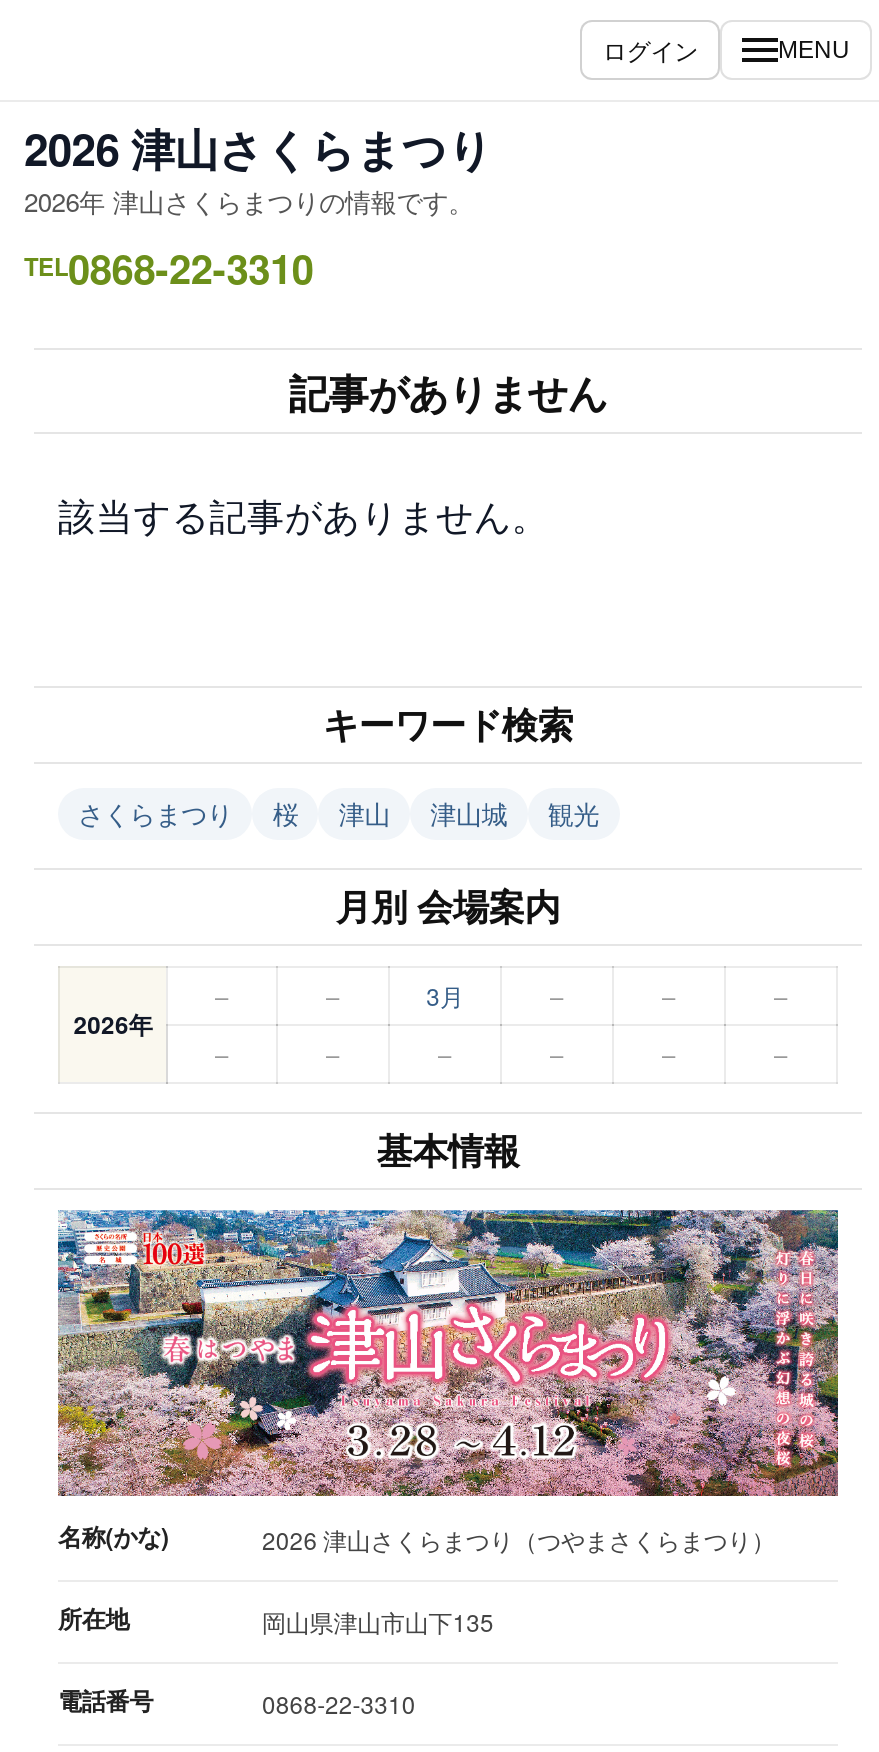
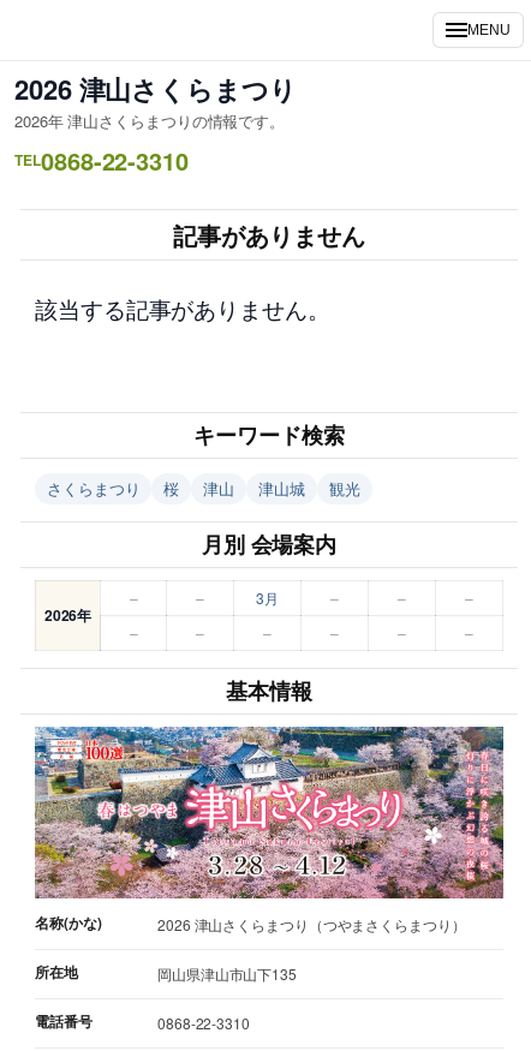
[603,32,698,66] ログイン -> none

